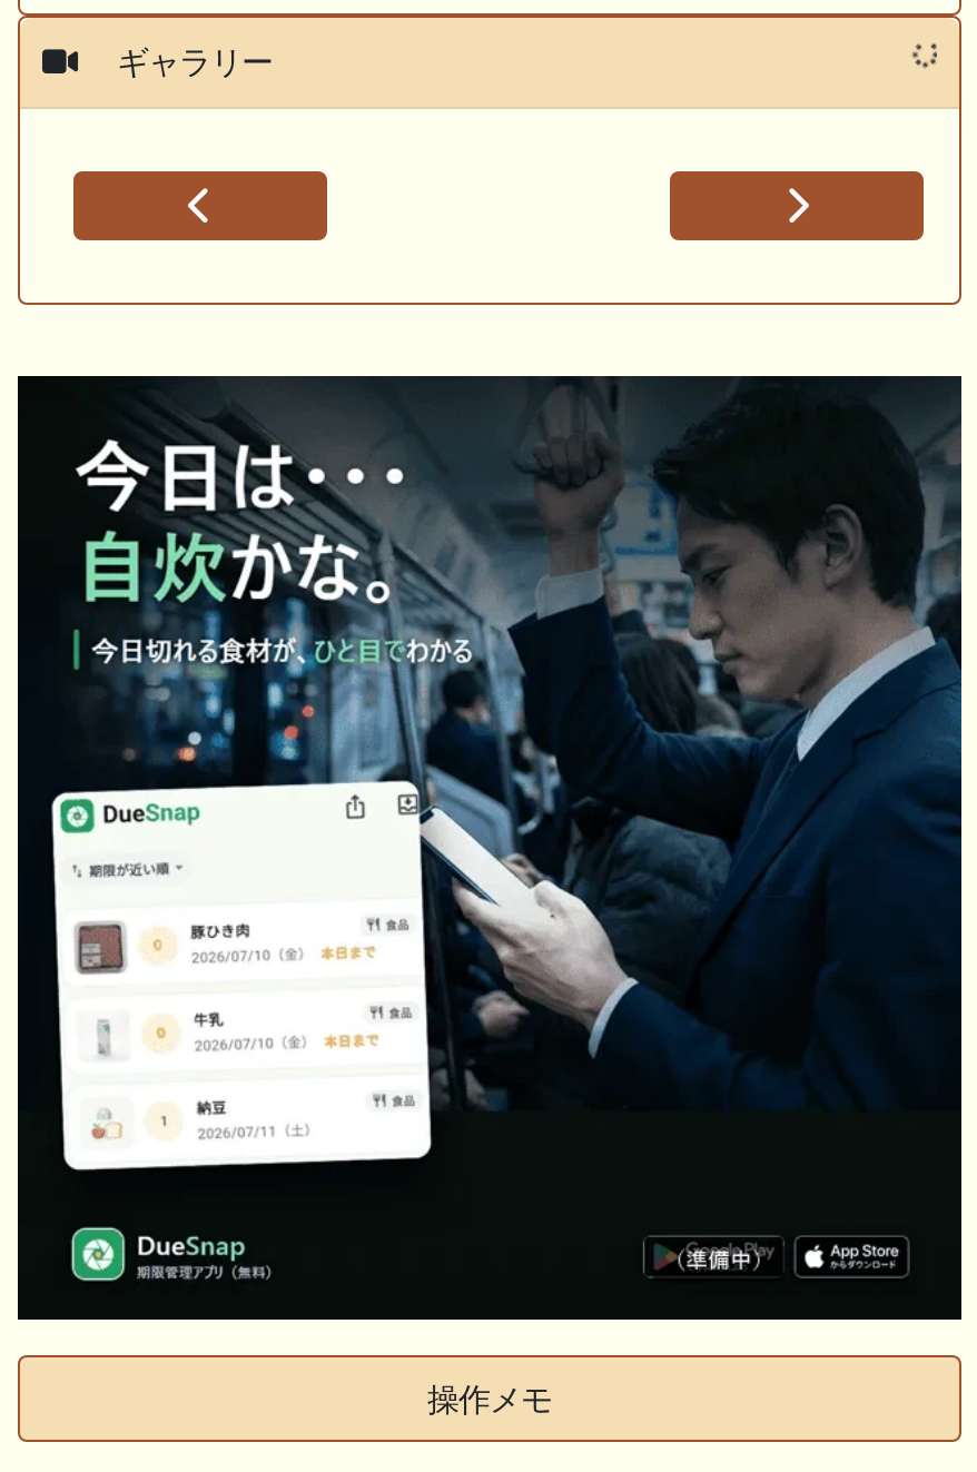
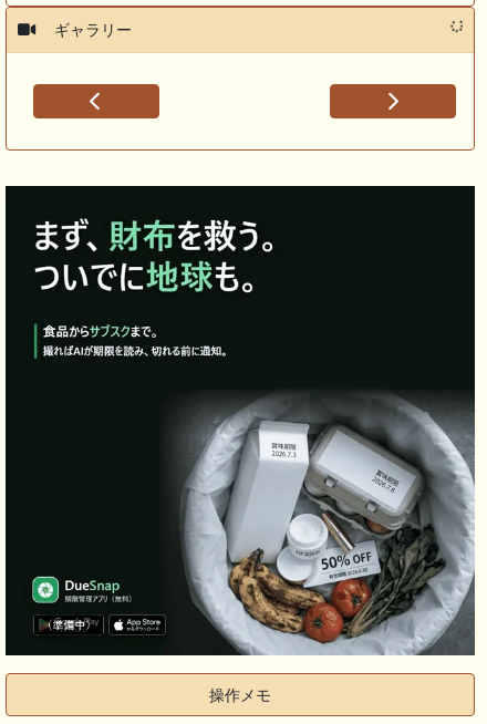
[49,378,964,1322] [image] -> [22,188,476,656] [image]

